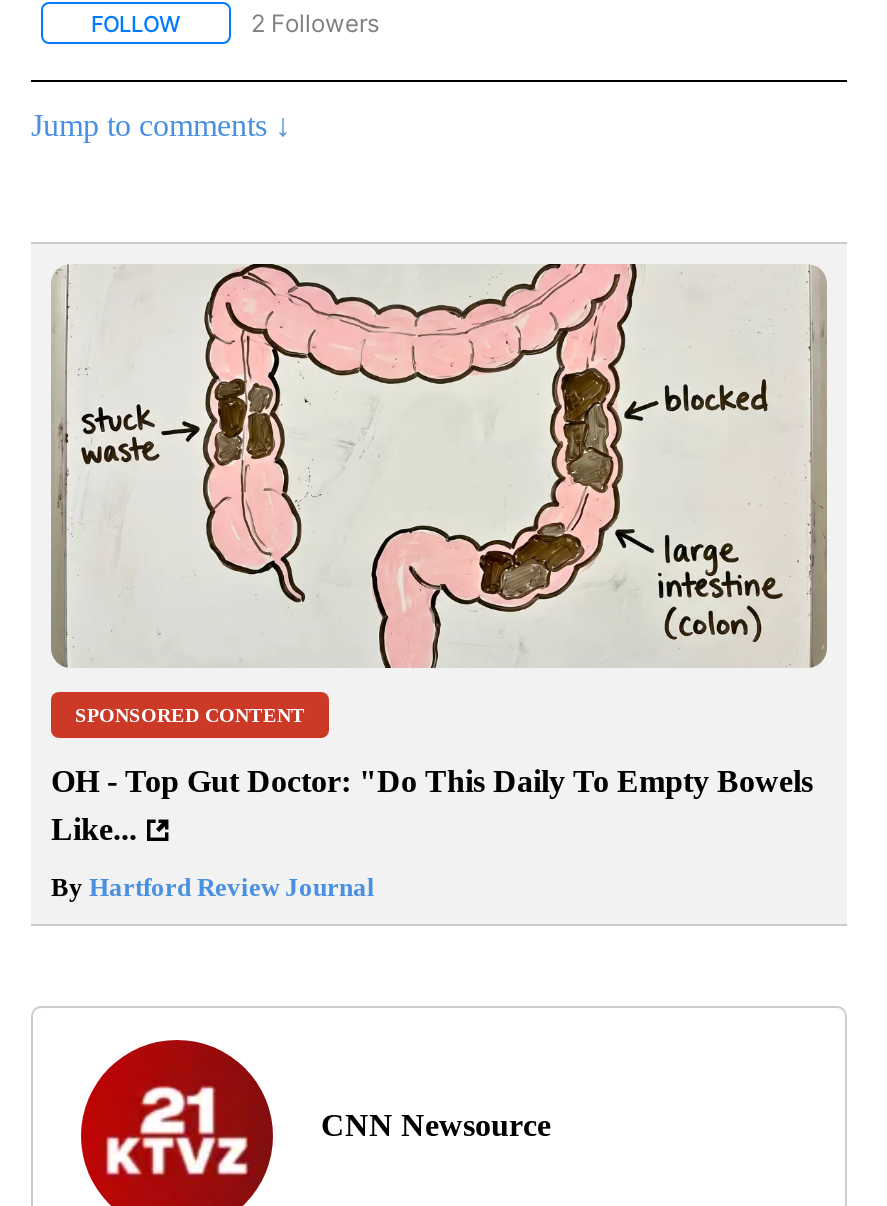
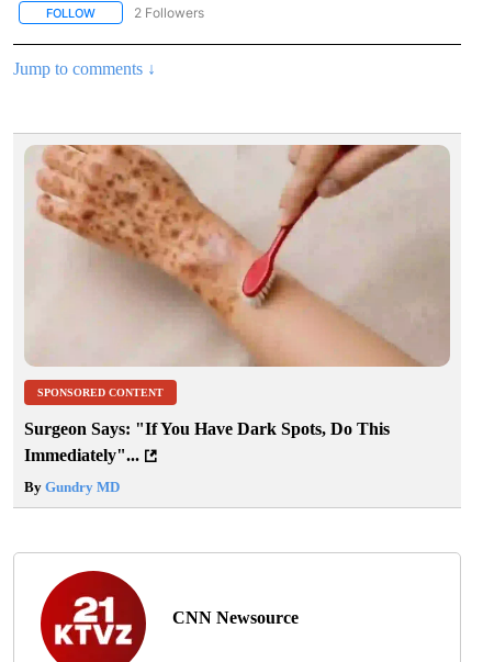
[51,262,825,668] [image] -> [25,144,448,367] [image]
[51,765,813,847] OH - Top Gut Doctor: "Do This Daily To Empty Bowels | Like... -> [24,420,390,465] Surgeon Says: "If You Have Dark Spots, Do This | Immediately"...
[51,873,375,903] By Hartford Review Journal -> [24,479,120,496] By Gundry MD

